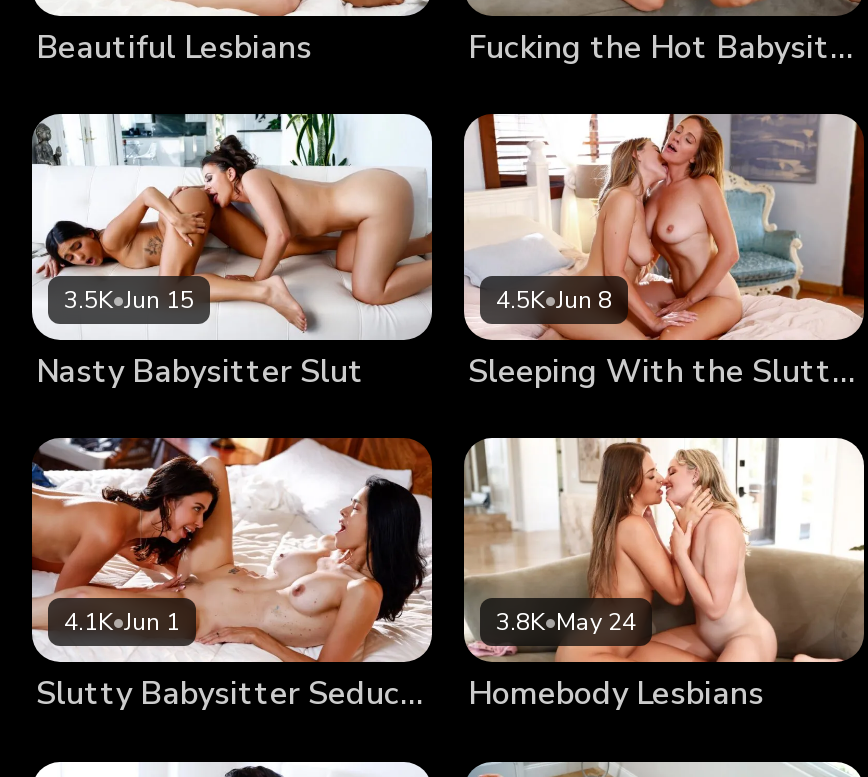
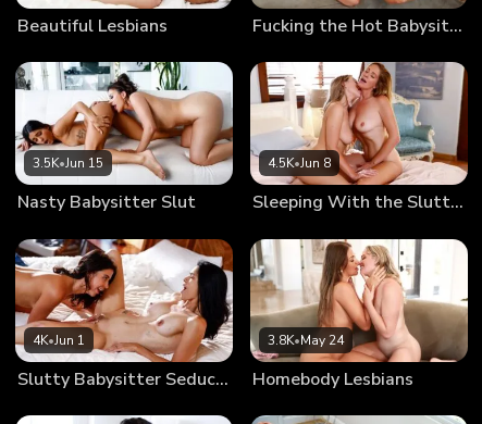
[64,607,180,639] 4.1K•Jun 1 -> [33,331,85,349] 4K•Jun 1

